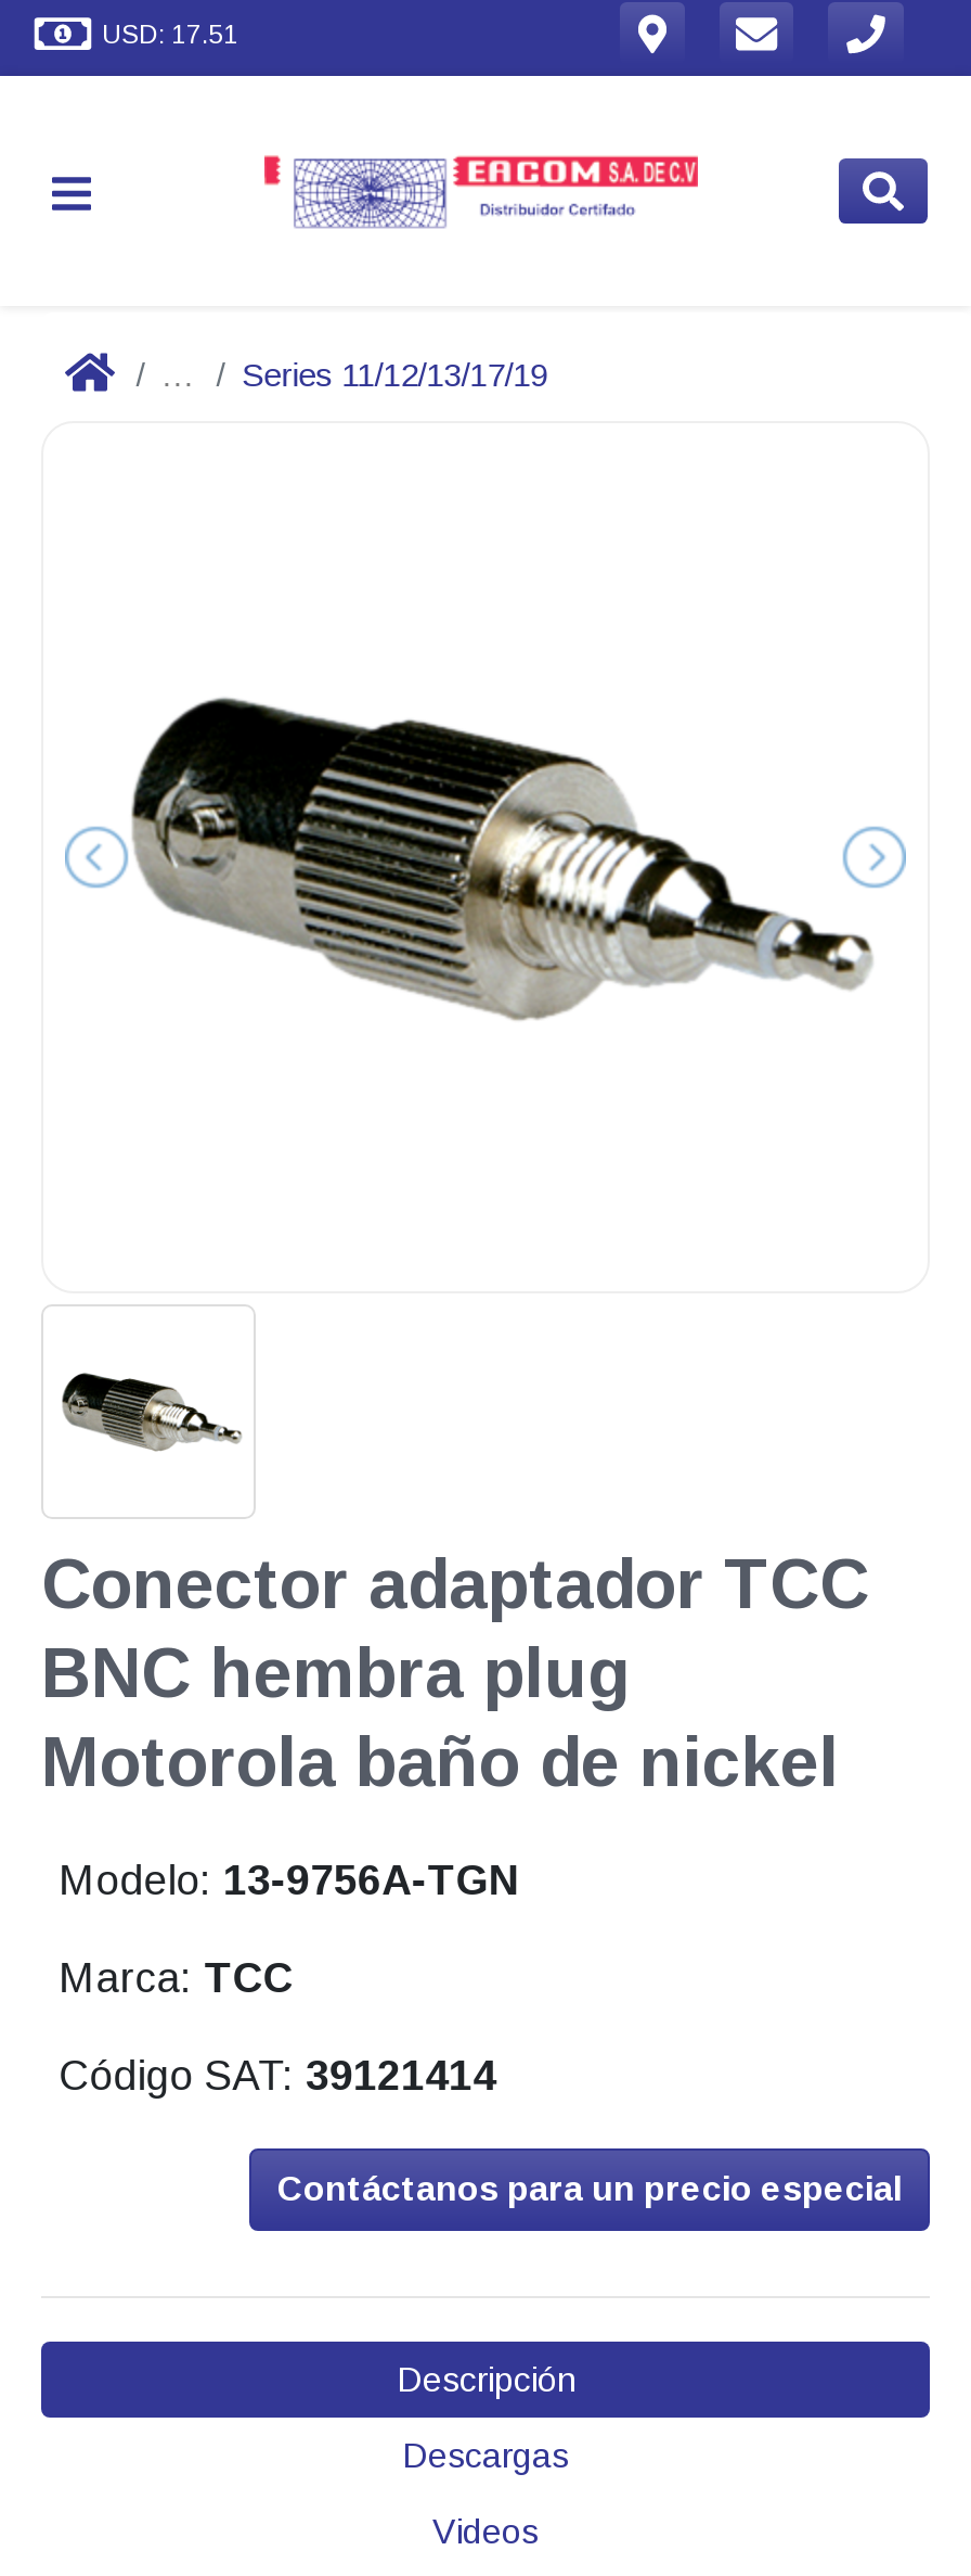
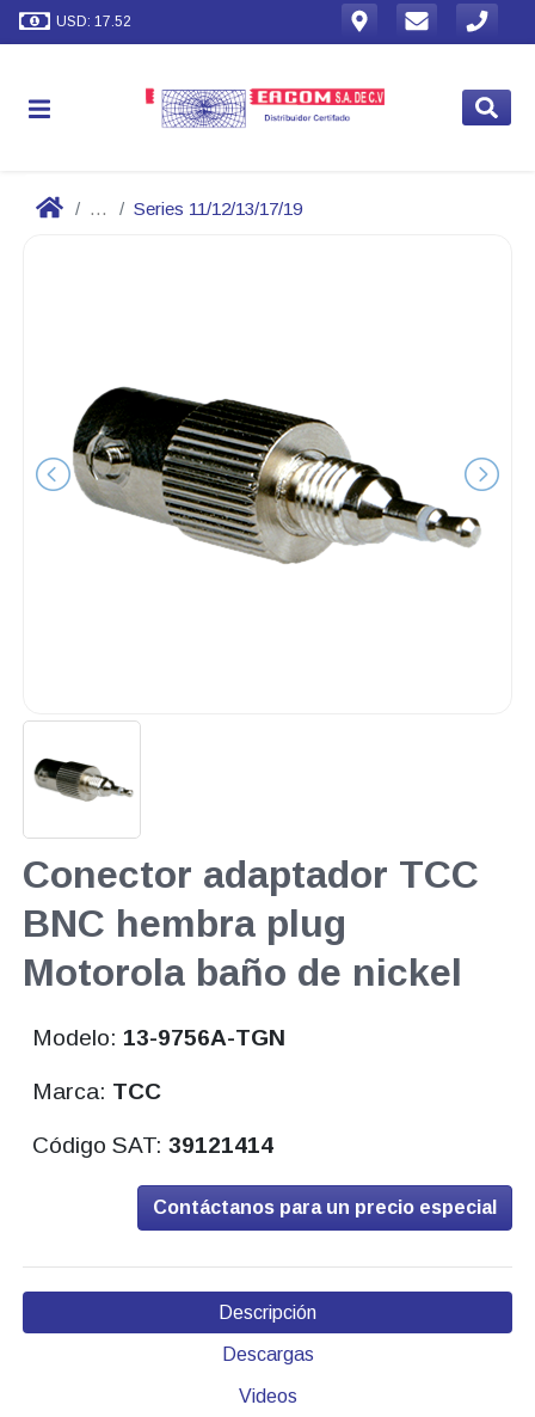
[102,18,238,49] USD: 17.51 -> [56,13,131,29] USD: 17.52

